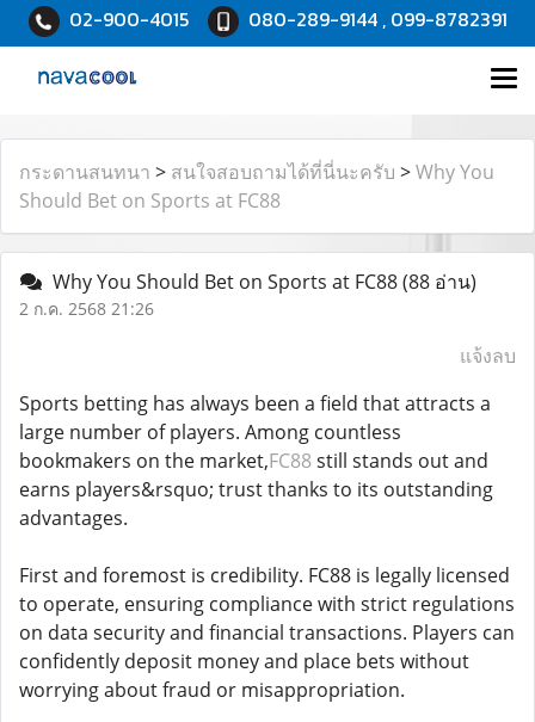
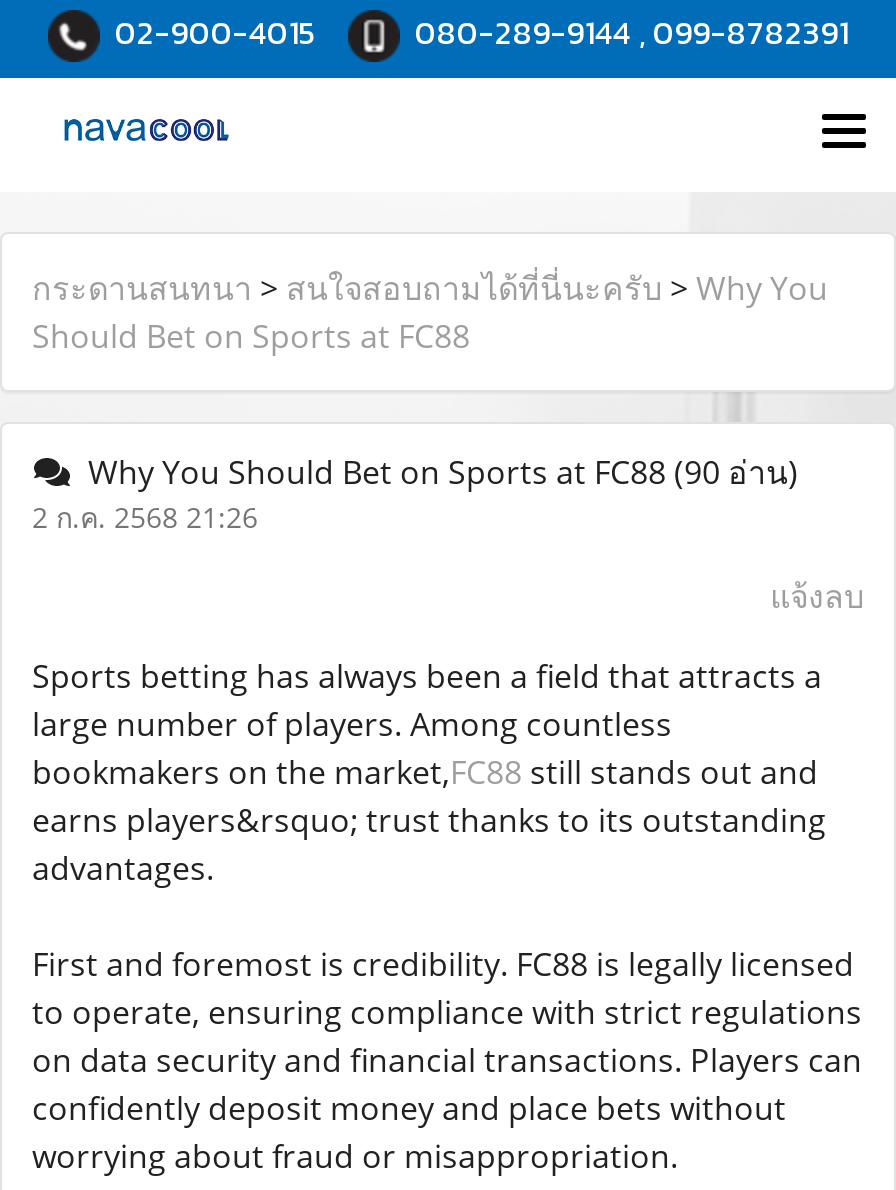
[43,269,476,295] Why You Should Bet on Sports at FC88 (88 อ่าน) -> [72,450,798,494] Why You Should Bet on Sports at FC88 (90 อ่าน)

